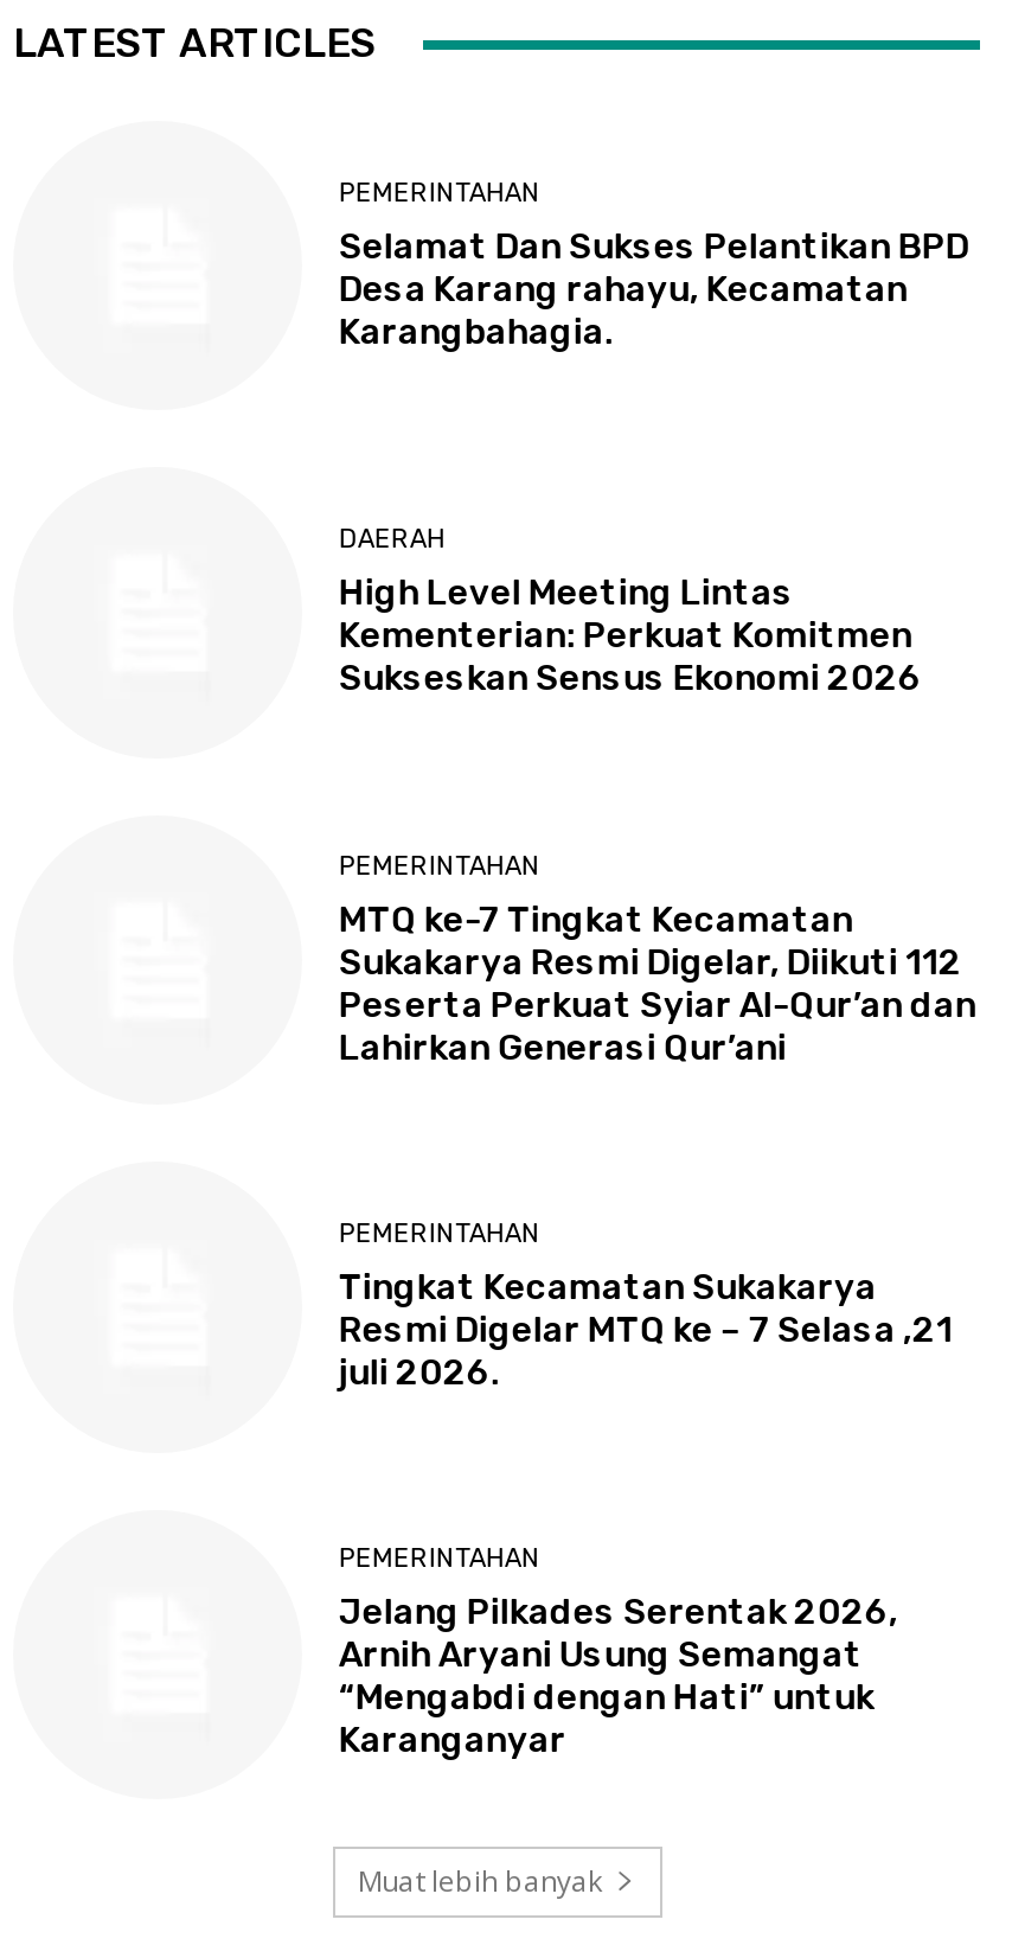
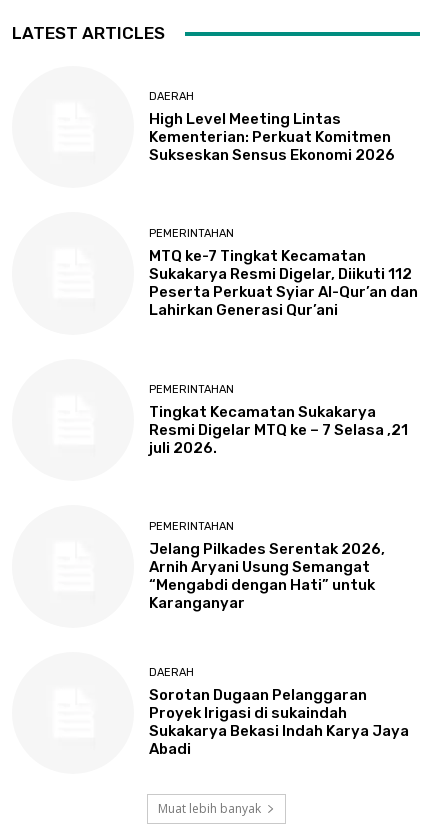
[339,177,969,353] PEMERINTAHAN | Selamat Dan Sukses Pelantikan BPD | Desa Karang rahayu, Kecamatan | Karangbahagia. -> none
moved [339,524,976,1762] -> [149,90,418,612]: DAERAH | High Level Meeting Lintas | Kementerian: Perkuat Komitmen | ... | “Mengabdi dengan Hati” untuk | Karanganyar
none -> [149,666,409,758] DAERAH | Sorotan Dugaan Pelanggaran | Proyek Irigasi di sukaindah | Sukakarya Bekasi Indah Karya Jaya | Abadi

